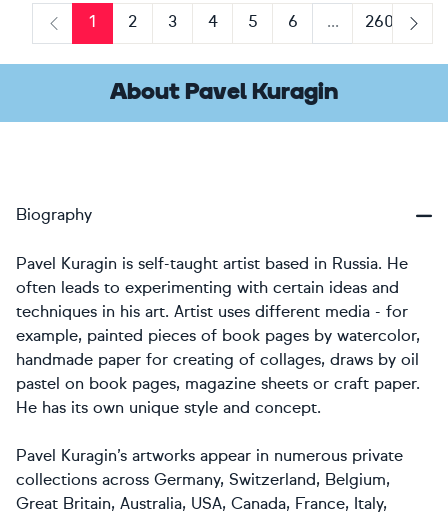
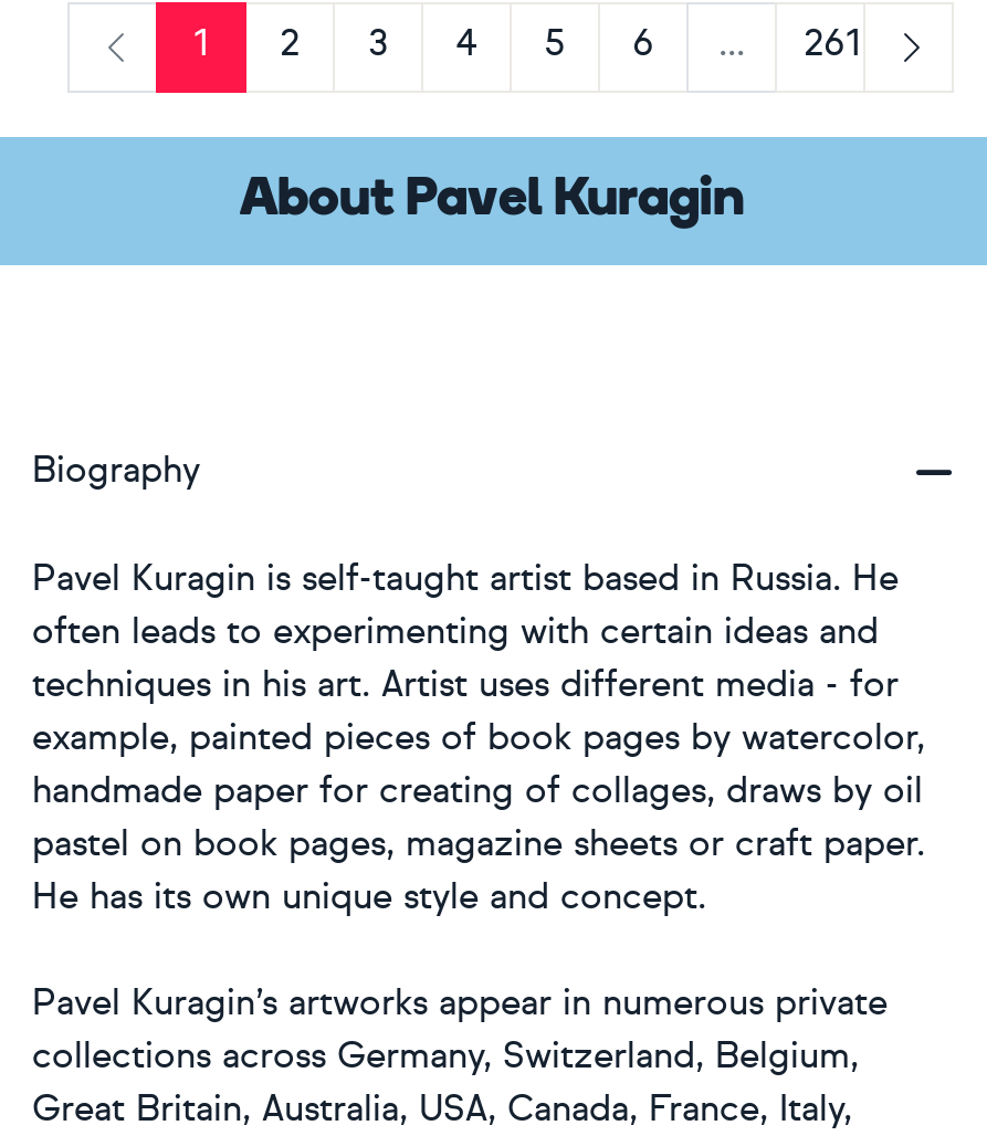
[365,12,394,31] 260 -> [804,22,861,64] 261

